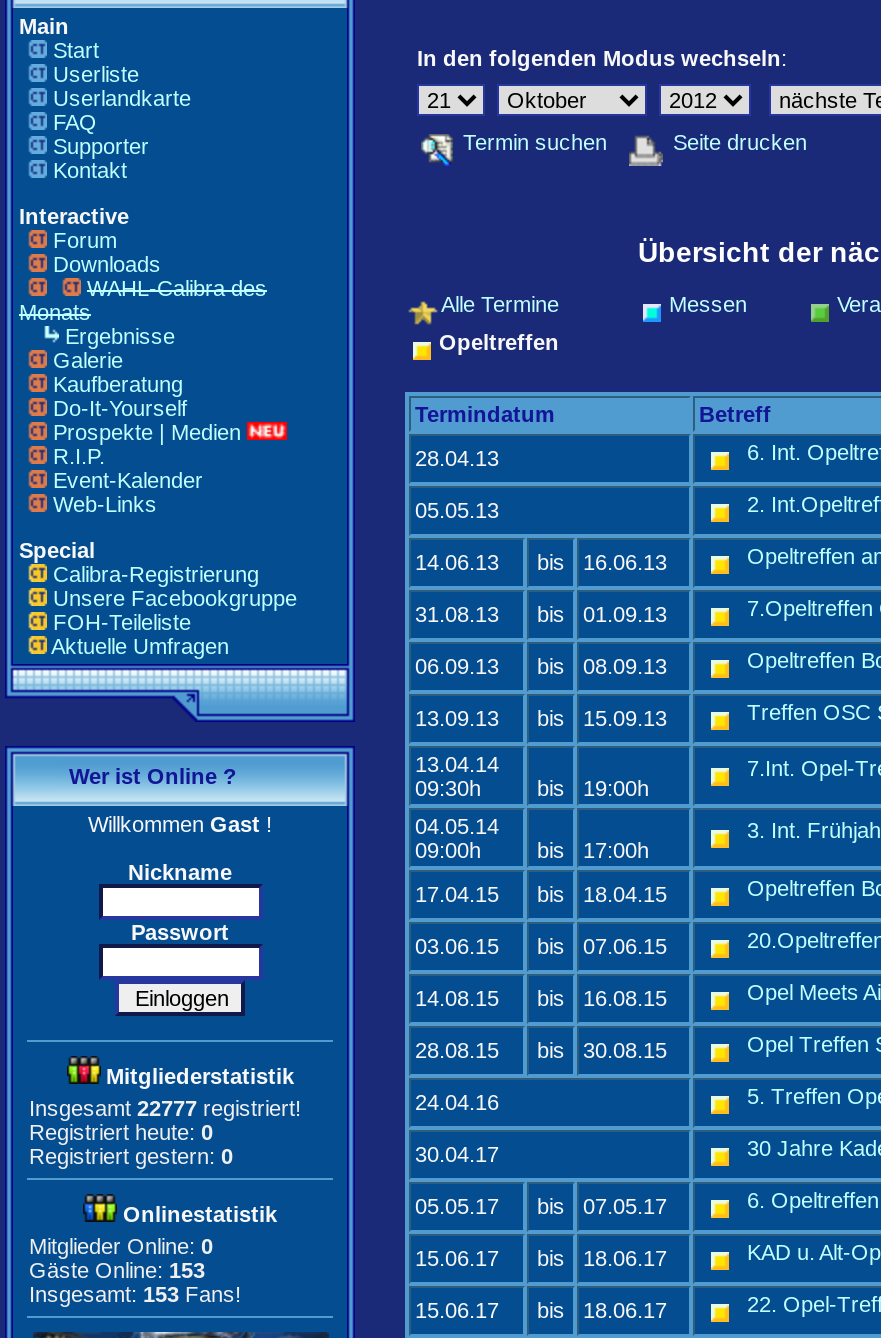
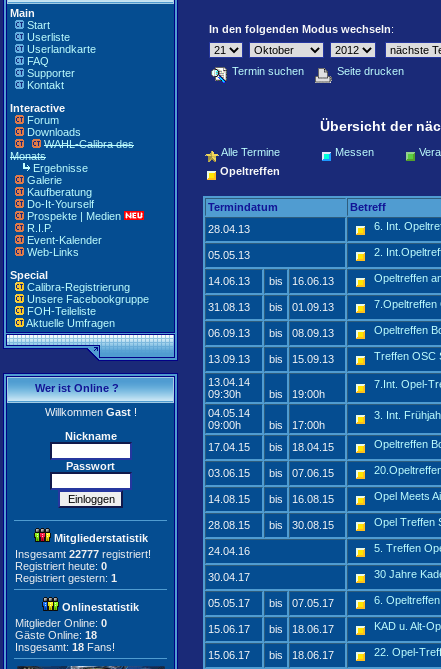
[29,1143,233,1167] Registriert gestern: 0 -> [15,571,117,583] Registriert gestern: 1
[29,1257,205,1281] Gäste Online: 153 -> [15,628,97,640] Gäste Online: 18
[29,1281,241,1305] Insgesamt: 153 Fans! -> [15,640,115,652] Insgesamt: 18 Fans!

